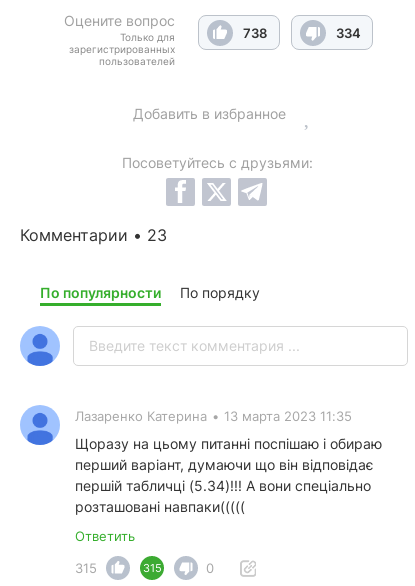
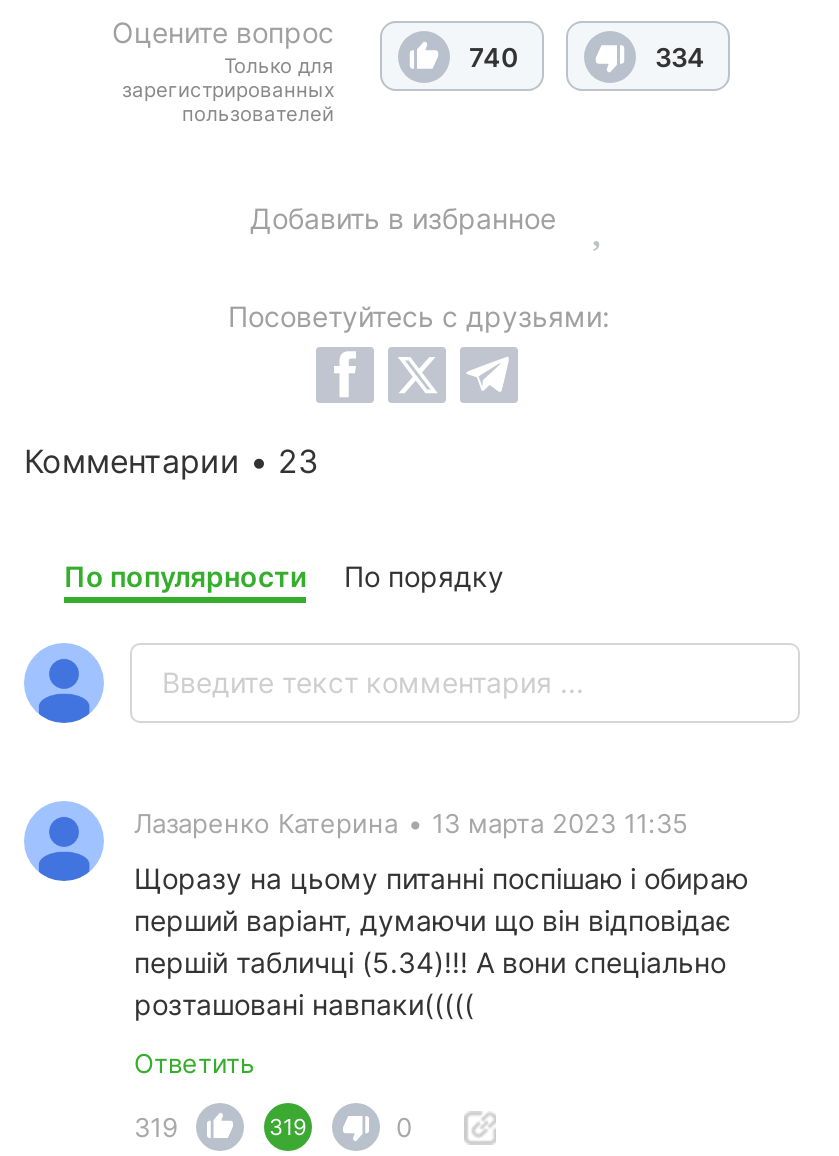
[243,25,267,41] 738 -> [469,42,519,74] 740
[75,560,97,576] 315 -> [134,1112,178,1144] 319
[142,561,161,575] 315 -> [269,1114,307,1142] 319

